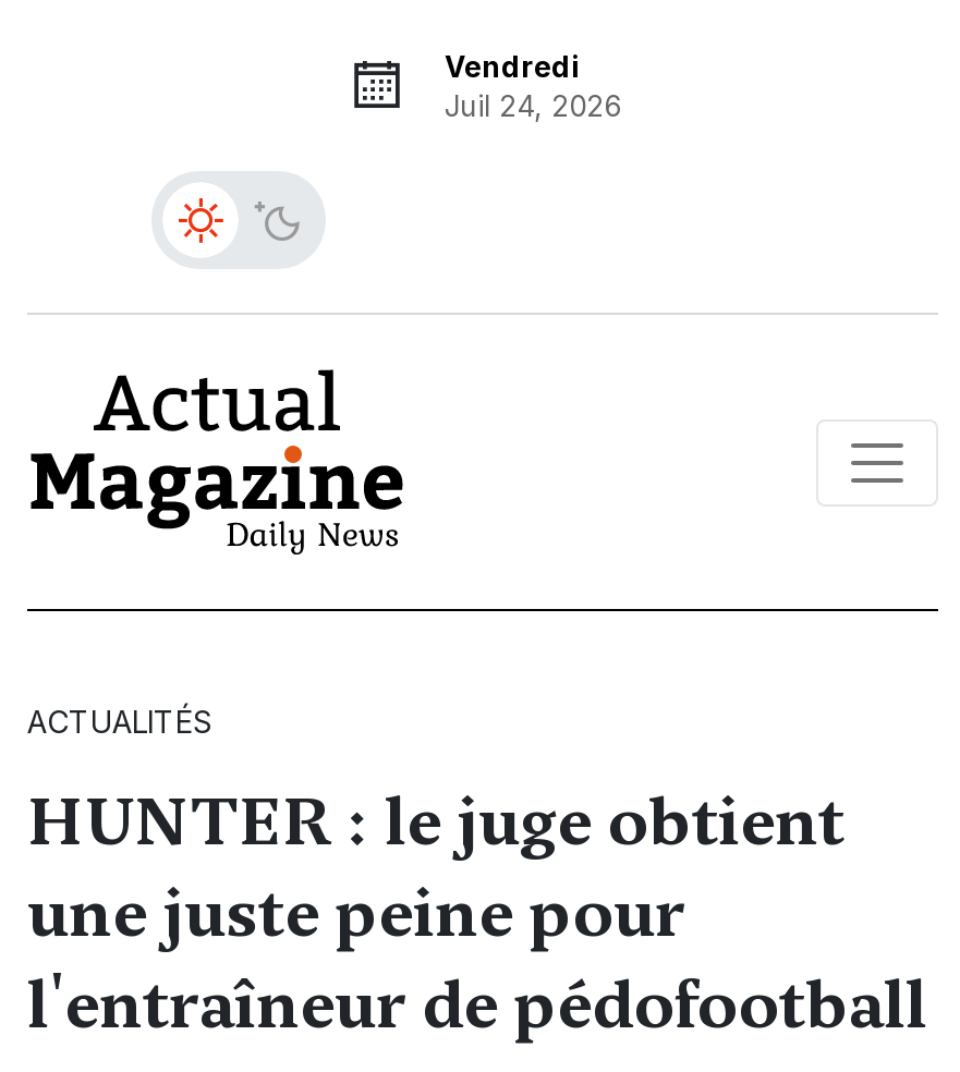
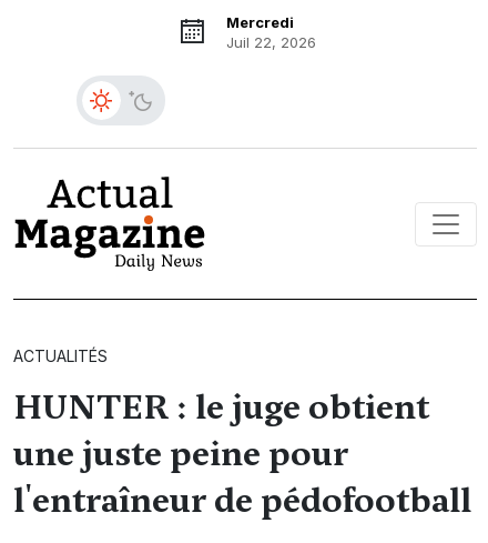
[445,49,621,123] Vendredi | Juil 24, 2026 -> [226,13,316,51] Mercredi | Juil 22, 2026

